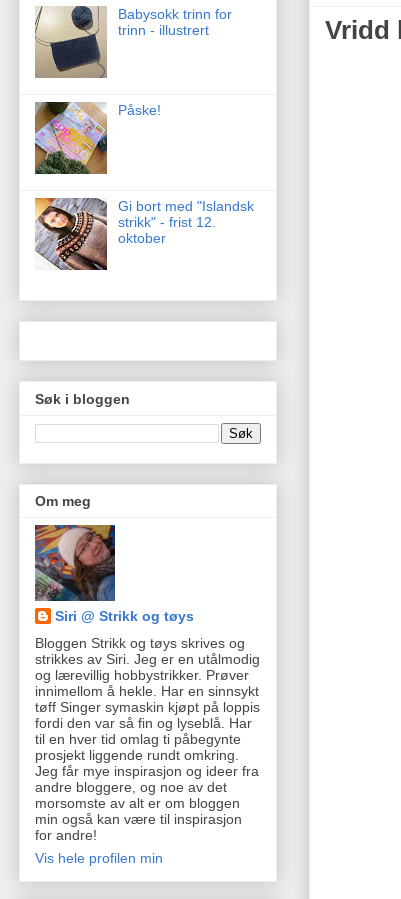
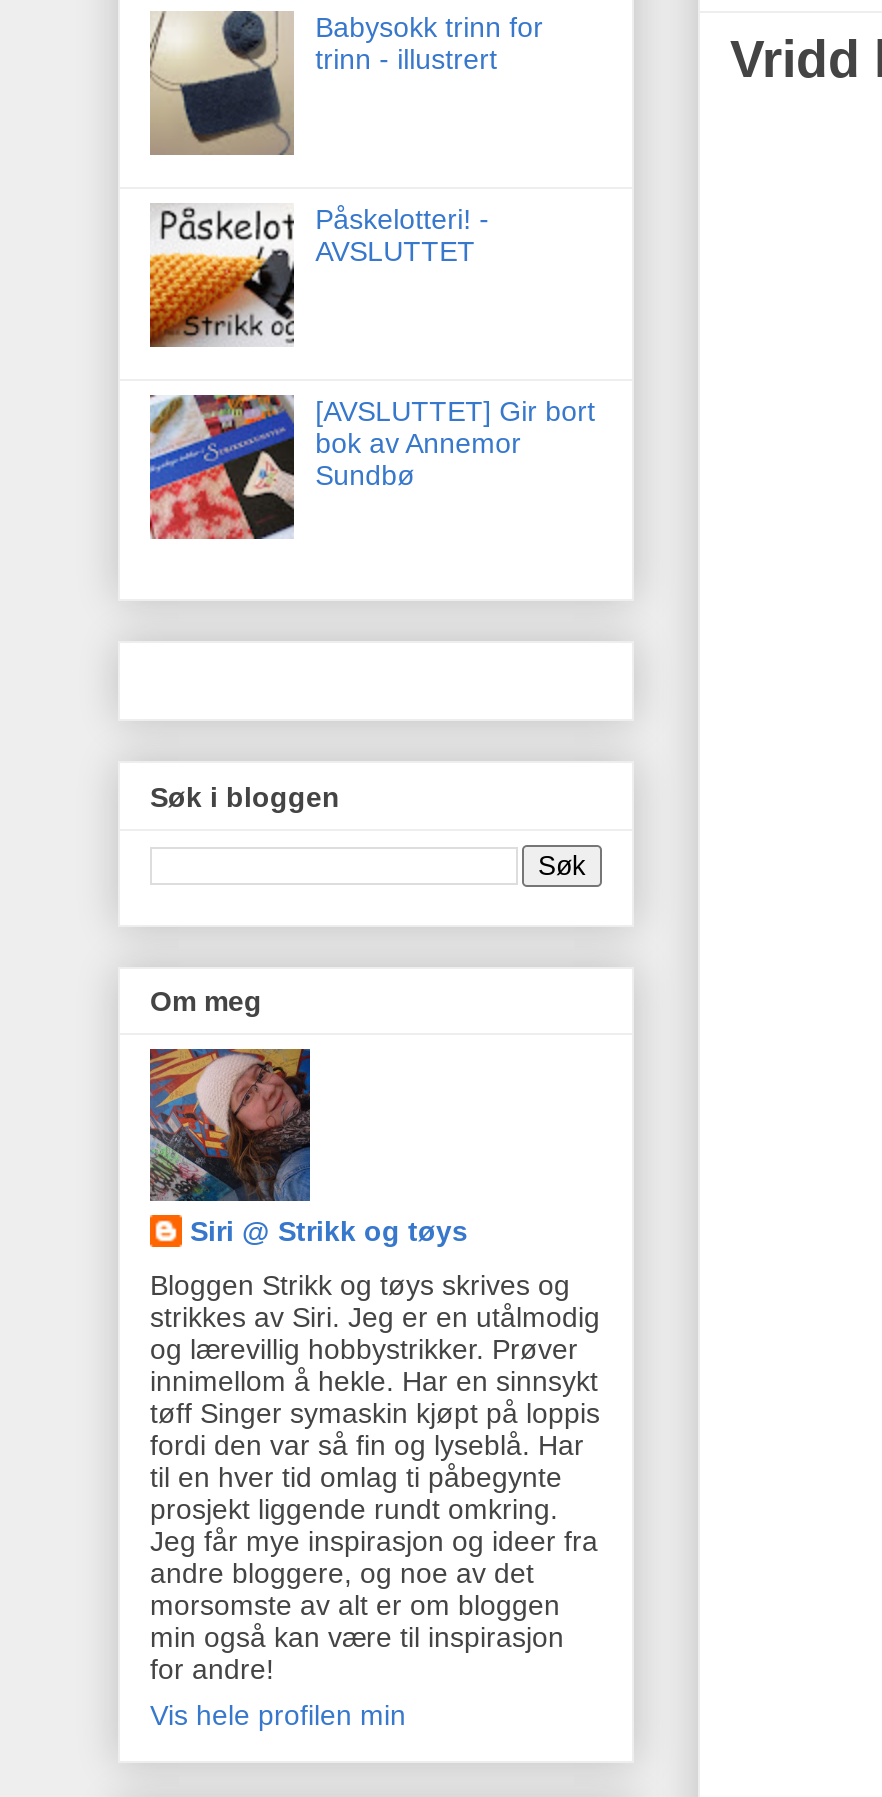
[34,101,161,175] [image] | Påske! -> [148,203,489,349] [image] | Påskelotteri! - | AVSLUTTET
[34,197,254,271] [image] | Gi bort med "Islandsk | strikk" - frist 12. | oktober -> [148,393,595,541] [image] | [AVSLUTTET] Gir bort | bok av Annemor | Sundbø

